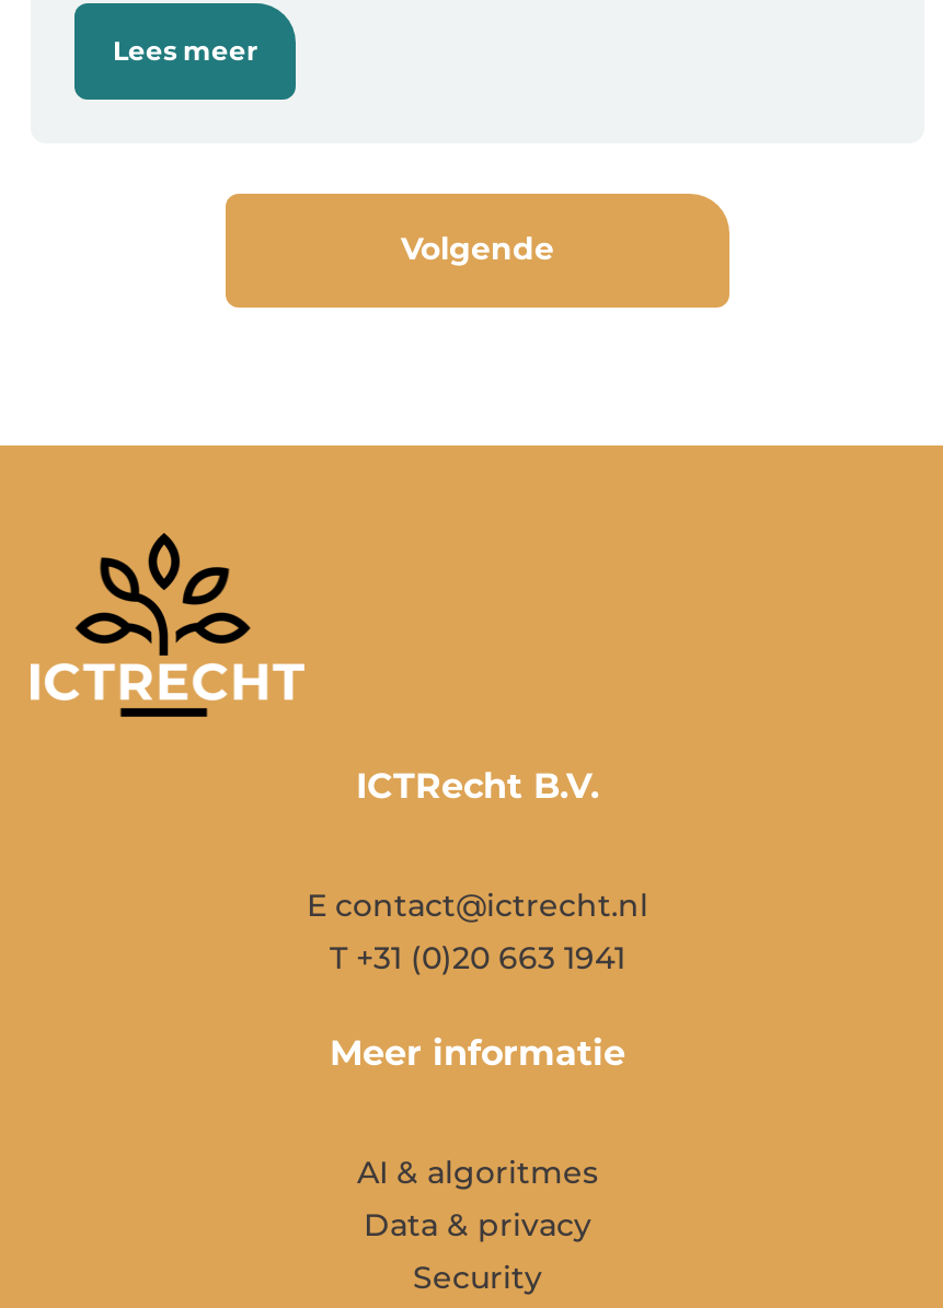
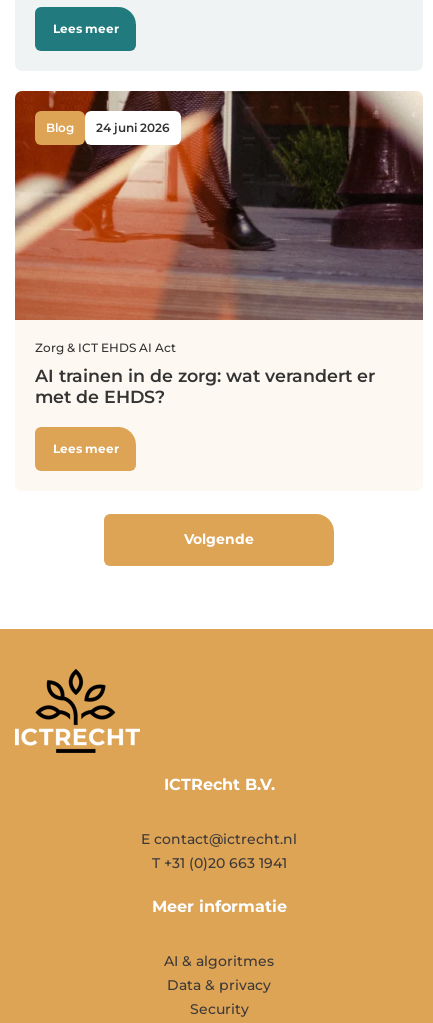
none -> [14,90,424,321] [image] | Blog | 24 juni 2026
none -> [35,340,375,456] Zorg & ICT EHDS AI Act | AI trainen in de zorg: wat verandert er | met de EHDS? | Lees meer

